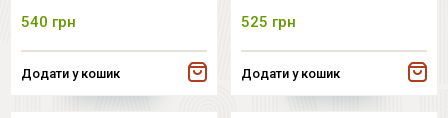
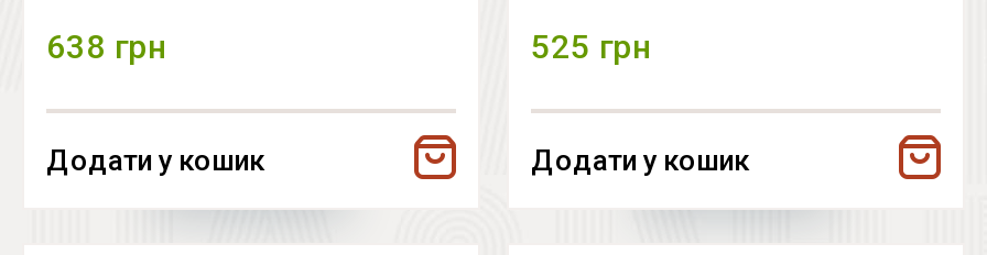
[21,13,76,31] 540 грн -> [46,27,167,67] 638 грн

